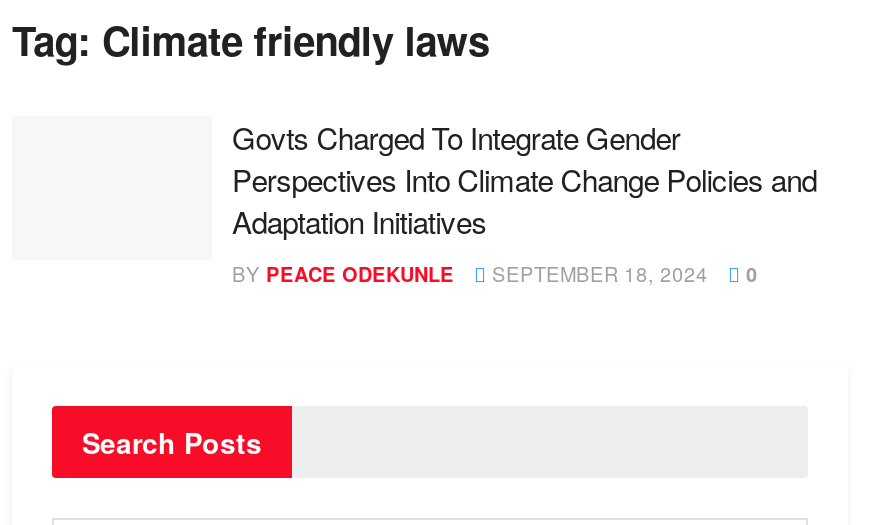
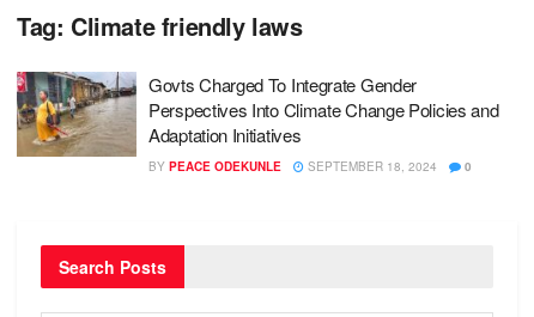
none -> [16,71,138,158] [image]

